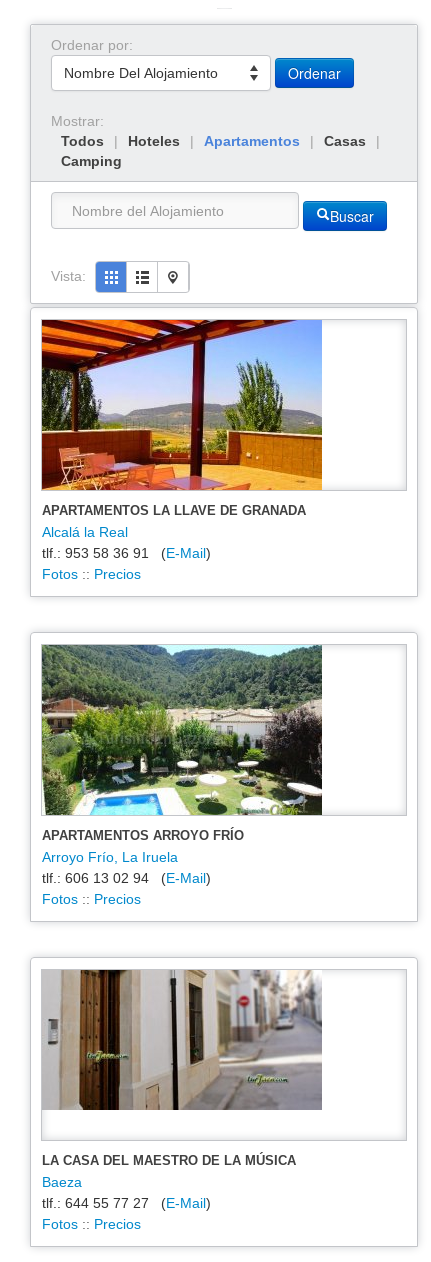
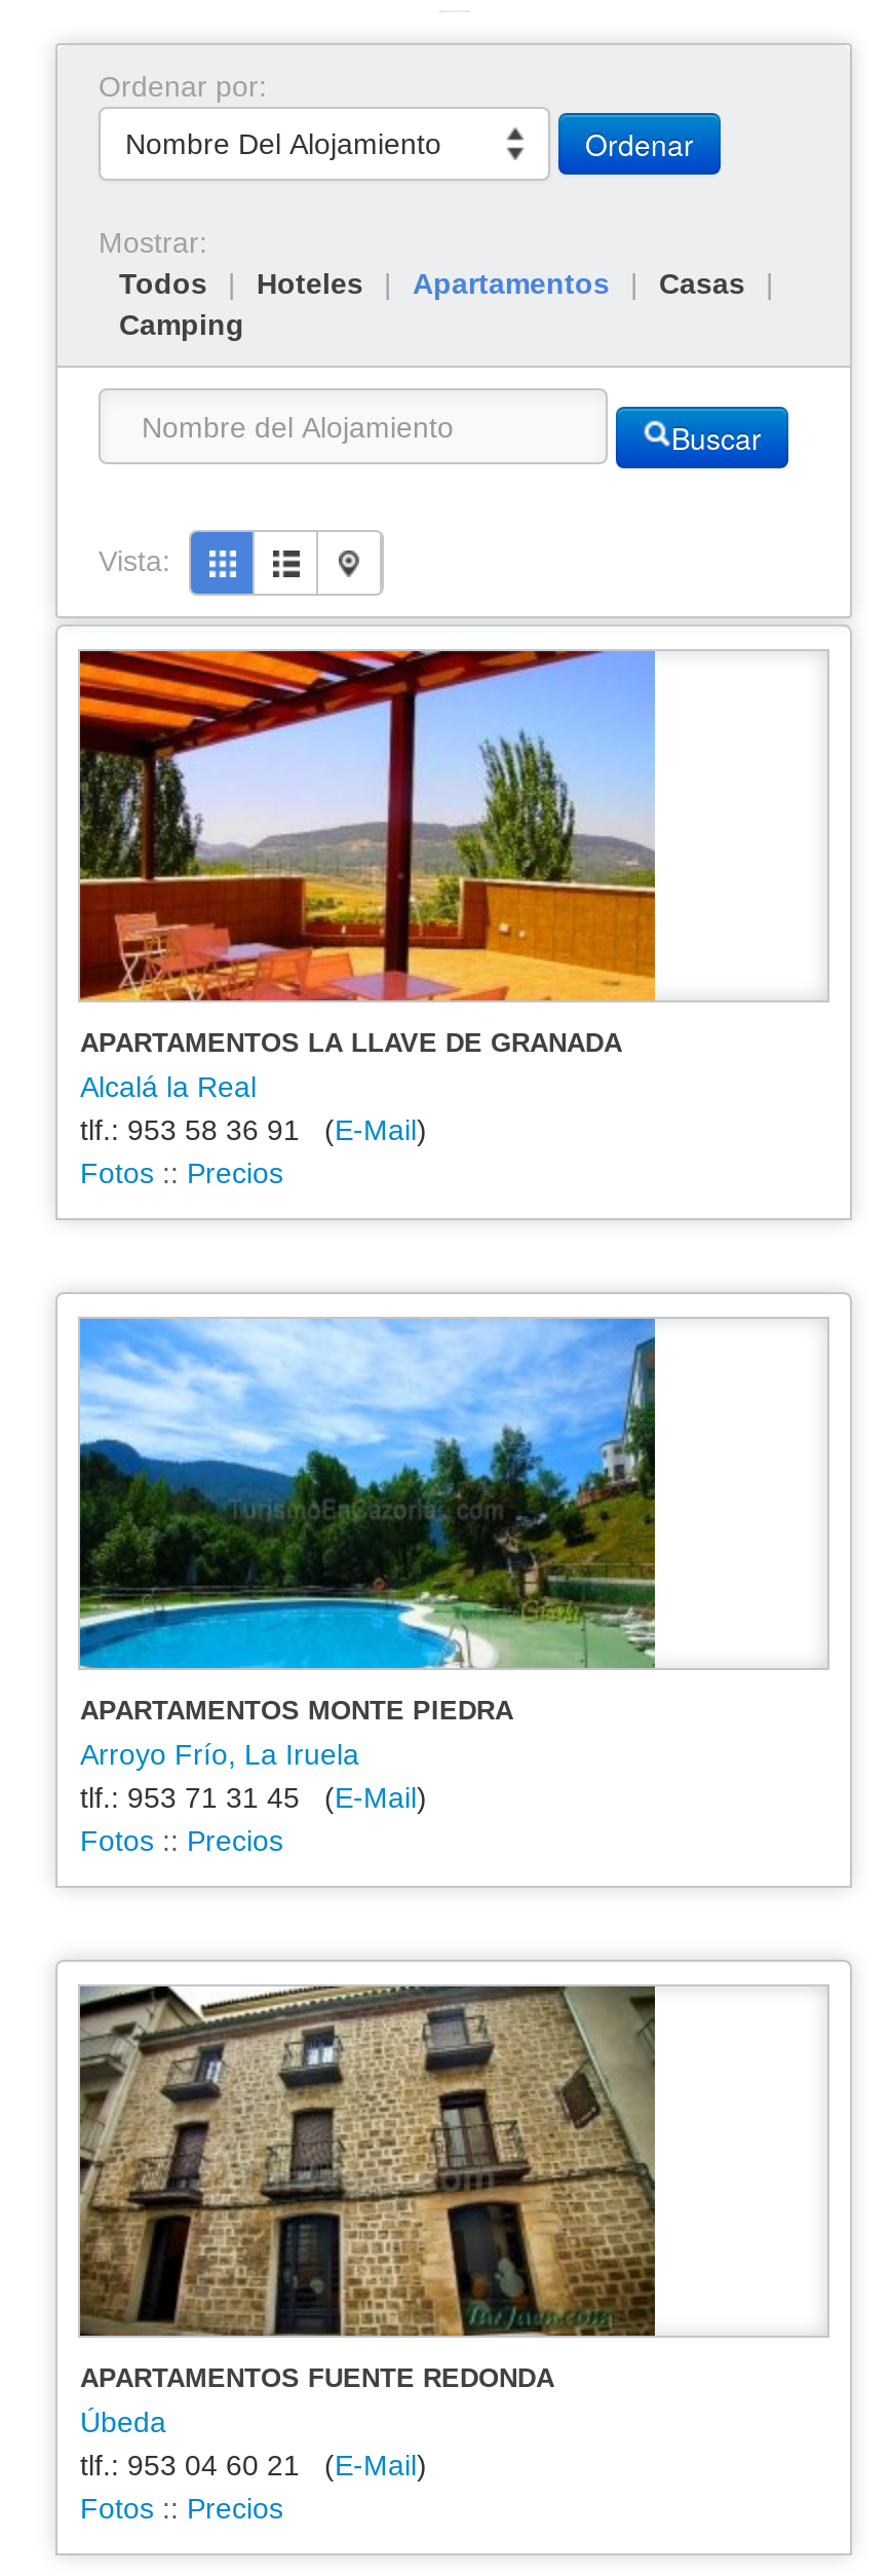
[41,644,323,843] [image] | APARTAMENTOS ARROYO FRÍO -> [78,1317,657,1726] [image] | APARTAMENTOS MONTE PIEDRA
[42,870,211,886] tlf.: 606 13 02 94 (E-Mail) -> [80,1781,427,1814] tlf.: 953 71 31 45 (E-Mail)
[42,969,322,1211] [image] | LA CASA DEL MAESTRO DE LA MÚSICA | Baeza | tlf.: 644 55 77 27 (E-Mail) -> [78,1984,657,2482] [image] | APARTAMENTOS FUENTE REDONDA | Úbeda | tlf.: 953 04 60 21 (E-Mail)

